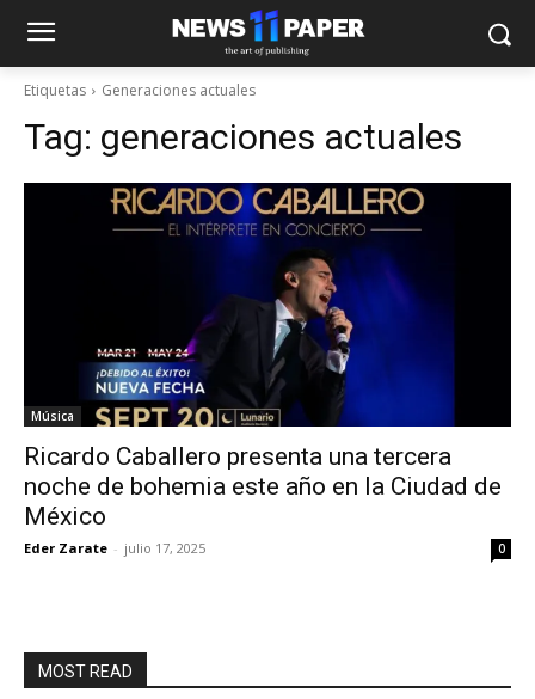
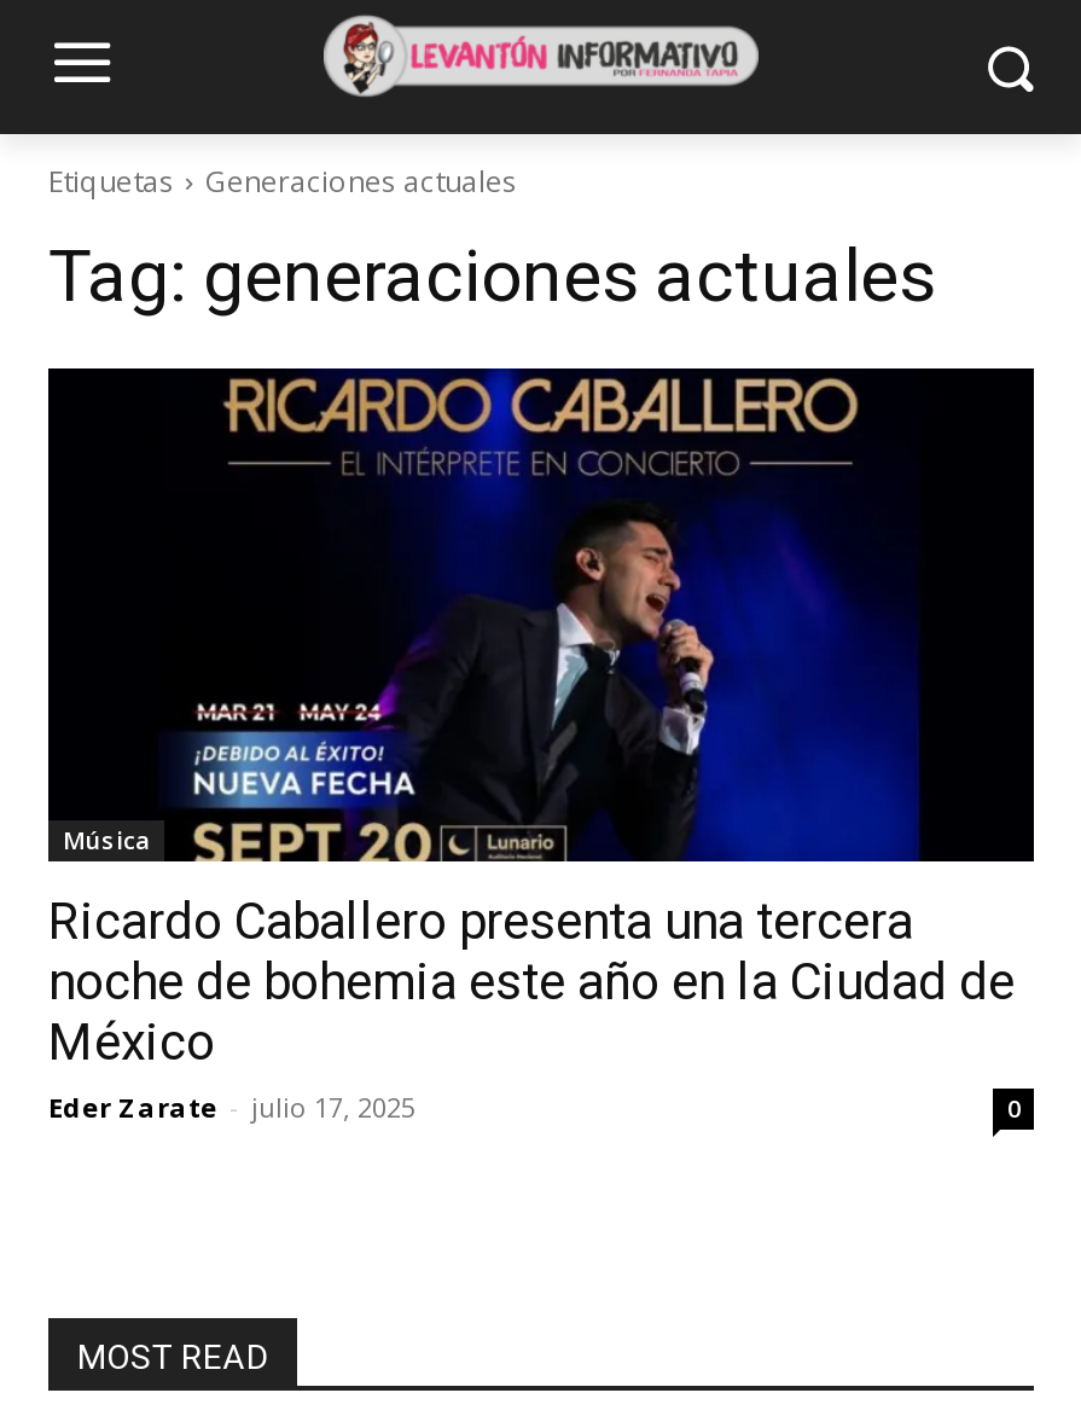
[160,8,375,56] [image] -> [321,13,761,110] [image]

